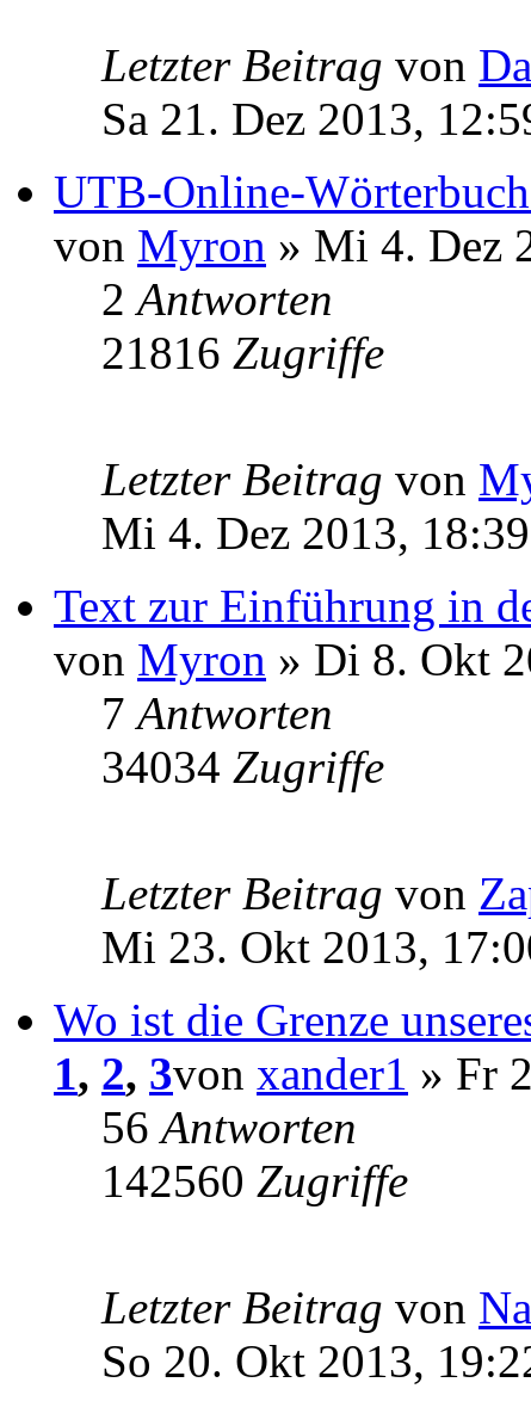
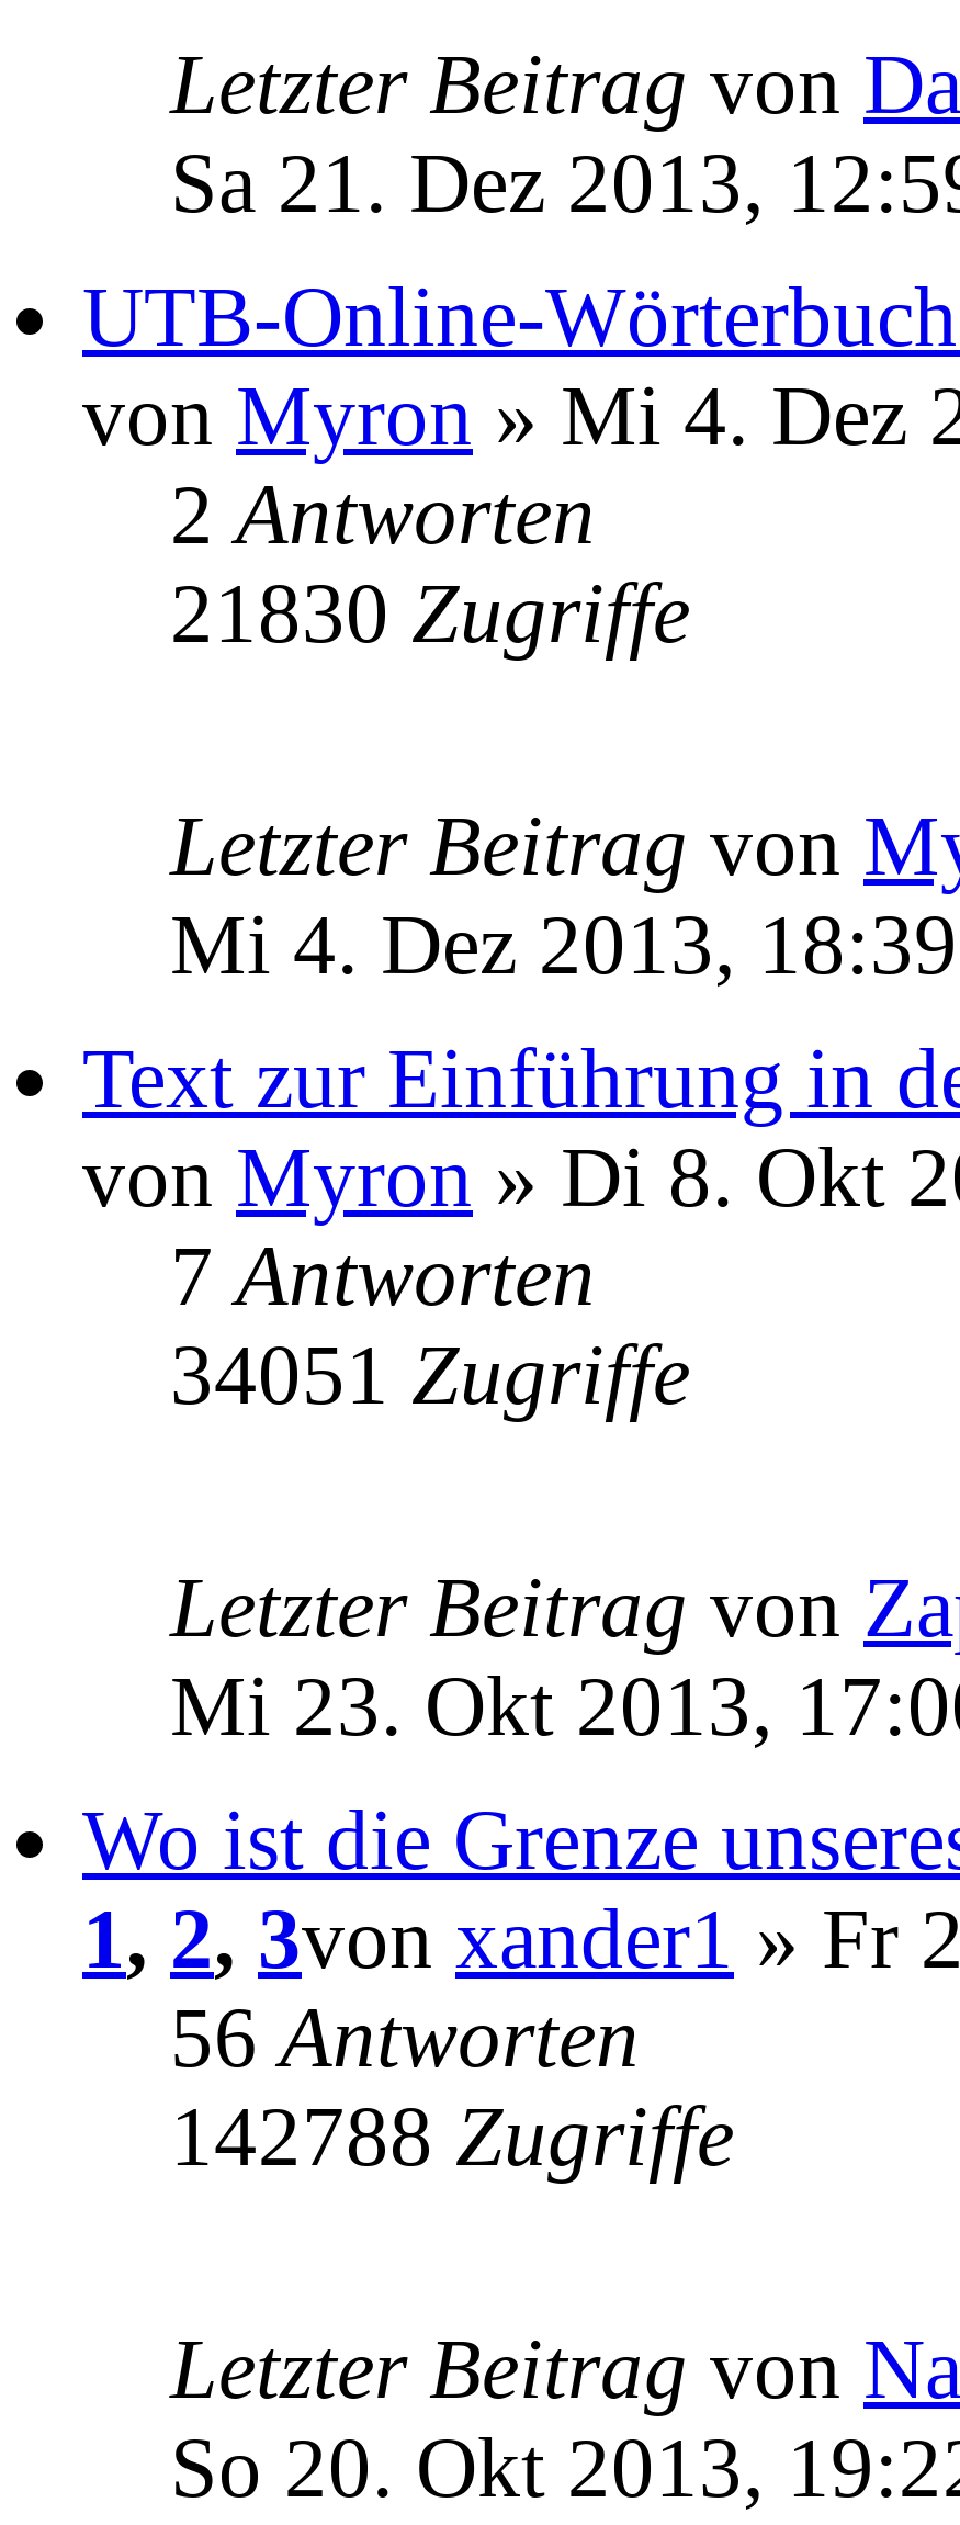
[101,327,384,378] 21816 Zugriffe -> [170,565,690,659] 21830 Zugriffe
[101,741,384,792] 34034 Zugriffe -> [170,1326,690,1421] 34051 Zugriffe
[101,1155,408,1206] 142560 Zugriffe -> [170,2088,734,2182] 142788 Zugriffe

